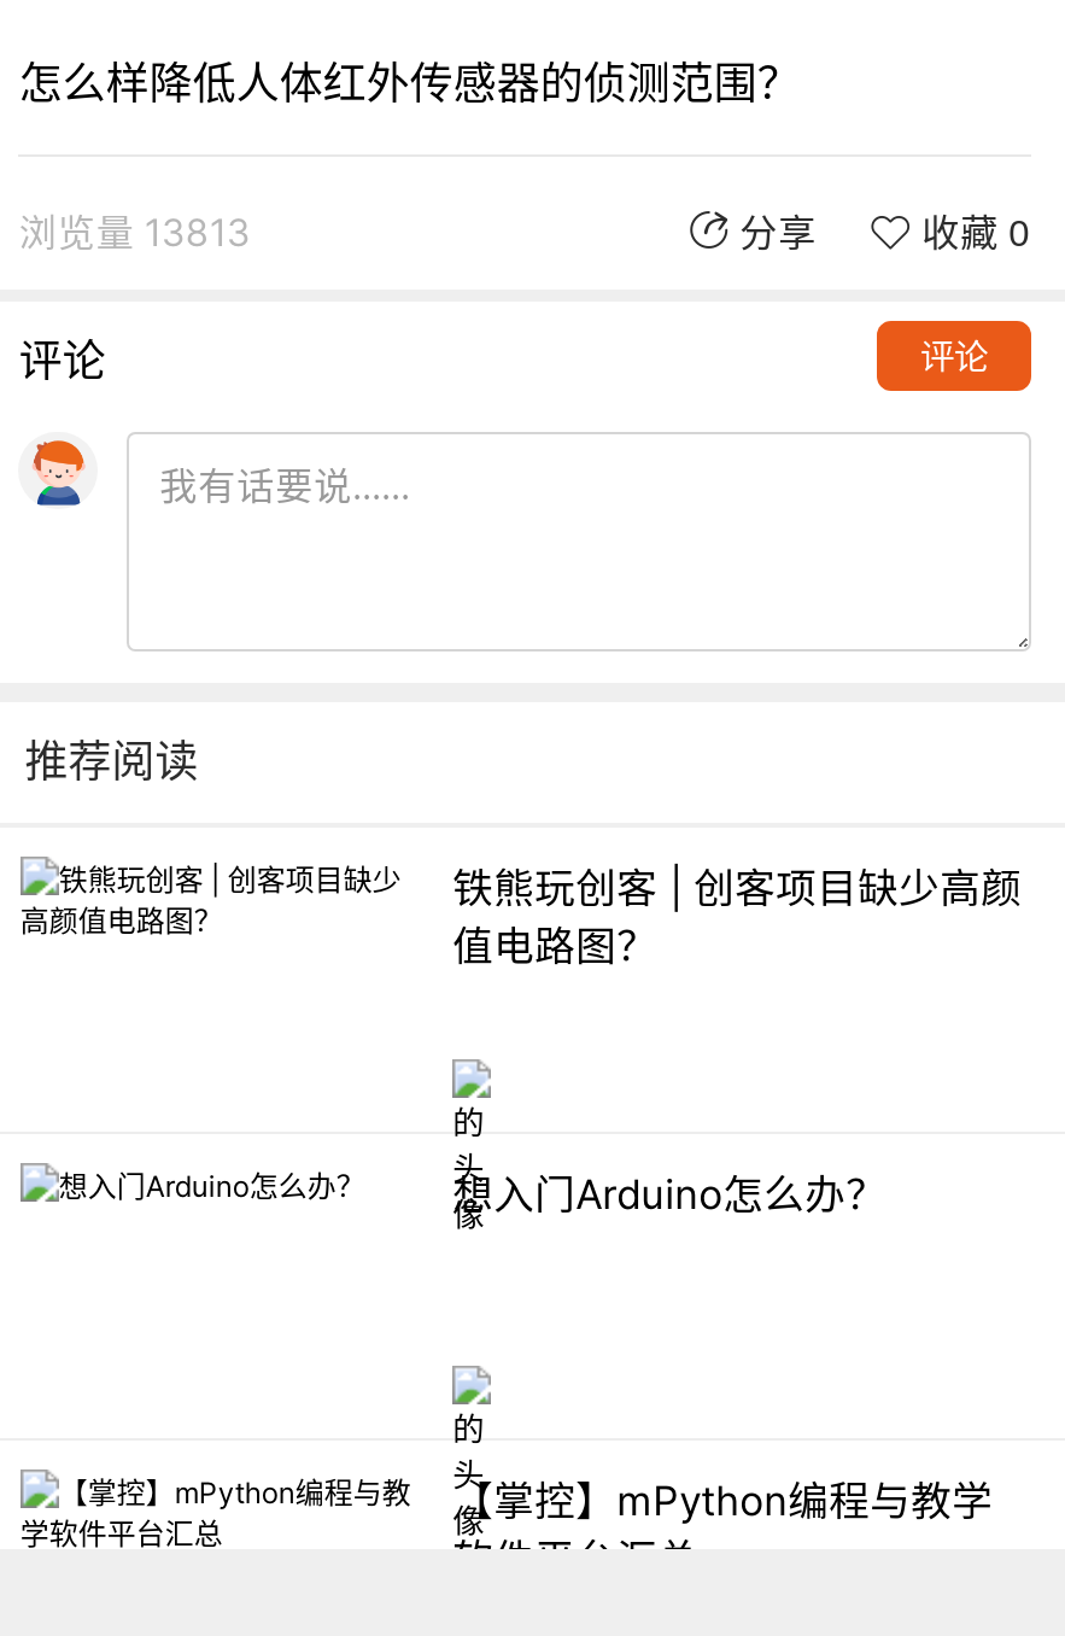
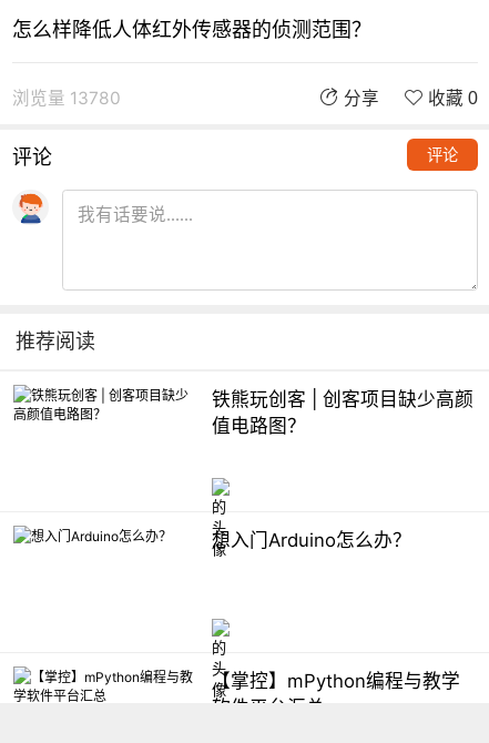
[19,210,250,256] 浏览量 13813 -> [13,88,121,109] 浏览量 13780

